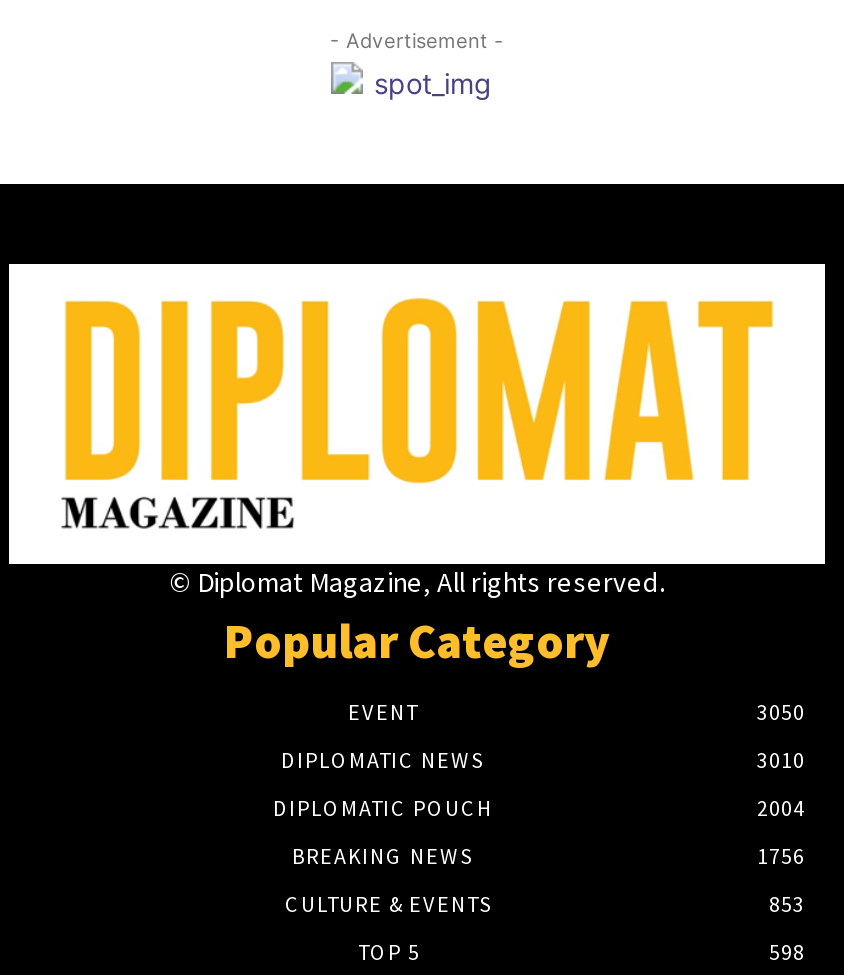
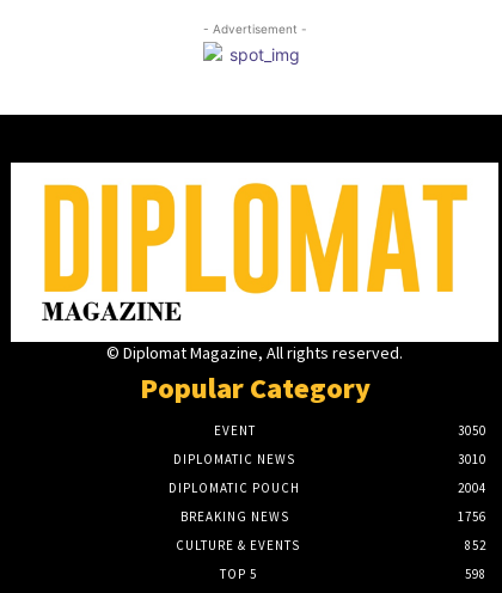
[769,890,805,918] 853 -> [465,537,486,553] 852

